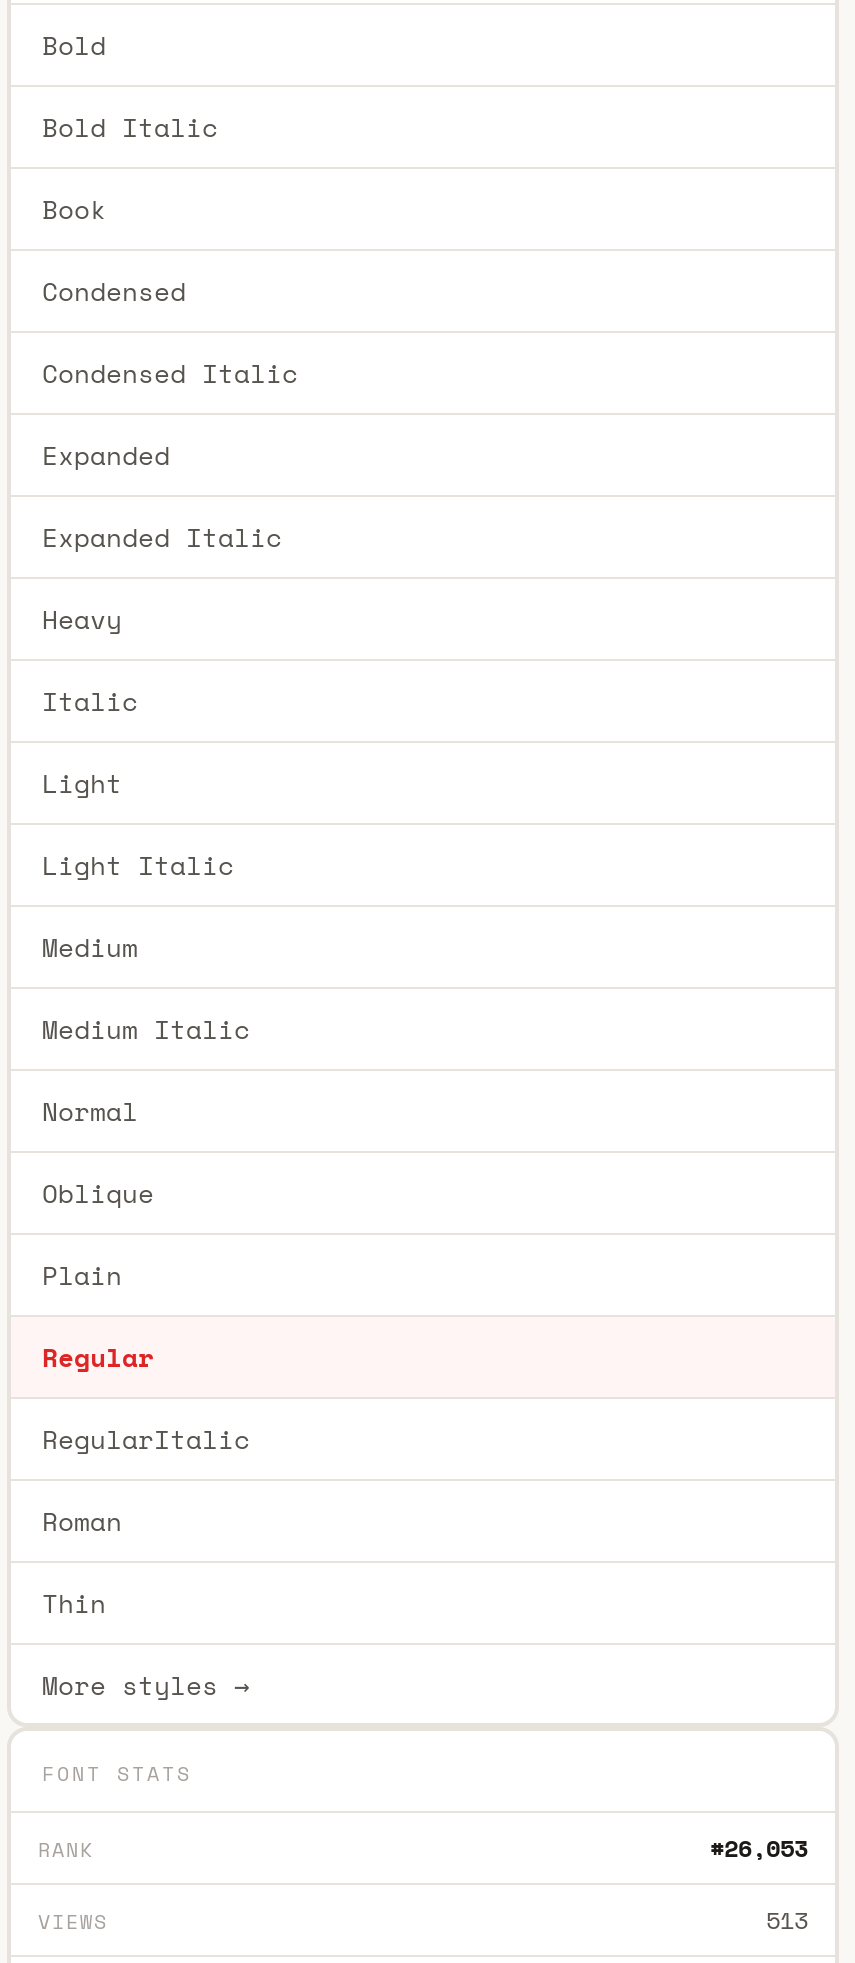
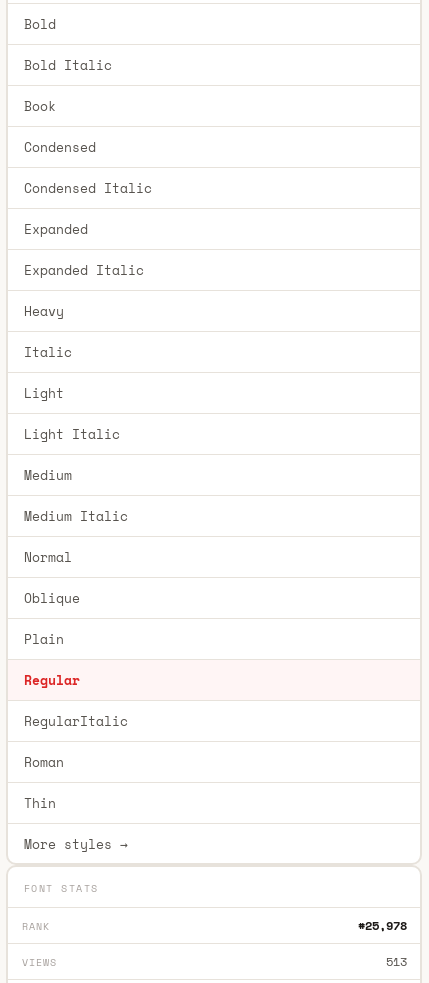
[710,1830,808,1864] #26,053 -> [357,916,406,933] #25,978

